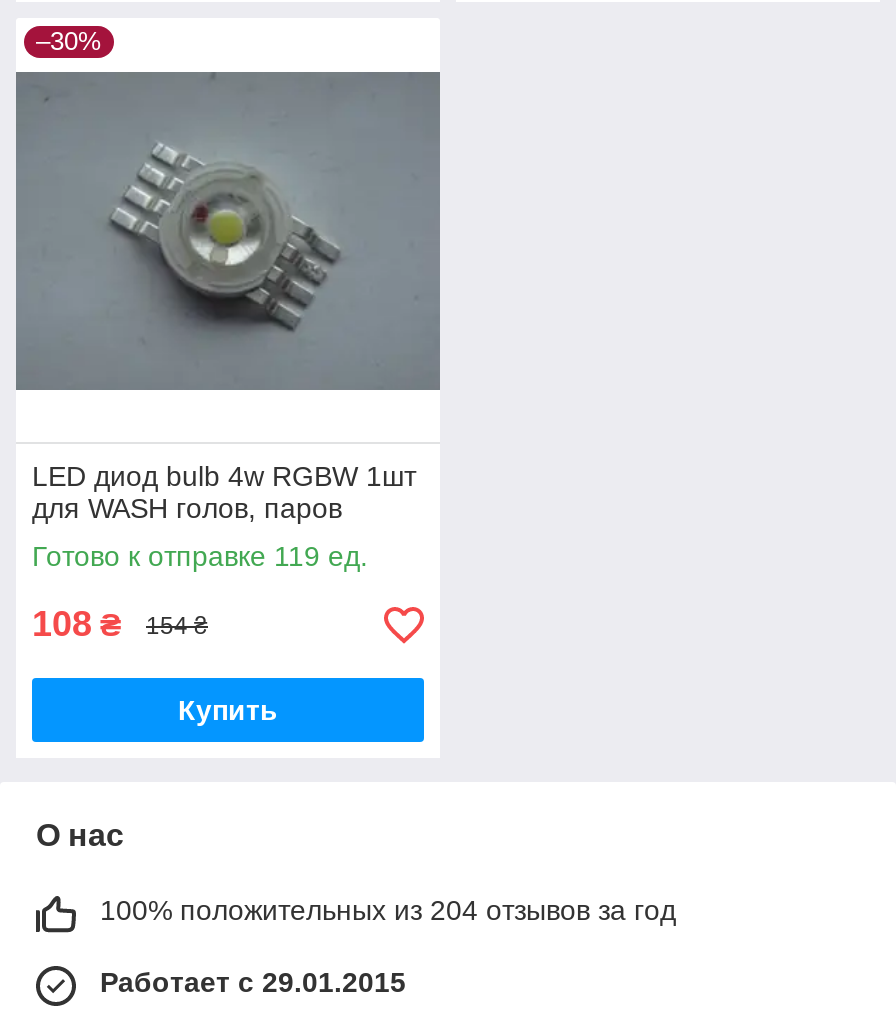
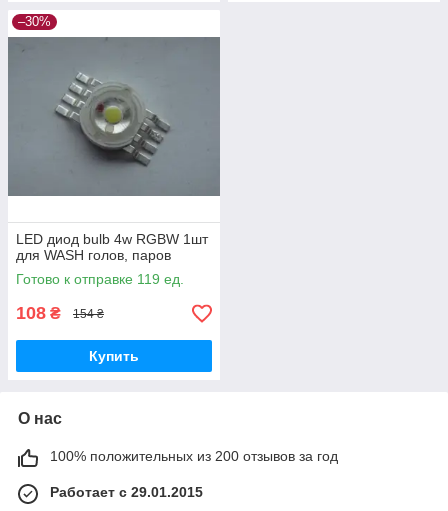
[100,895,676,927] 100% положительных из 204 отзывов за год -> [50,448,338,464] 100% положительных из 200 отзывов за год

